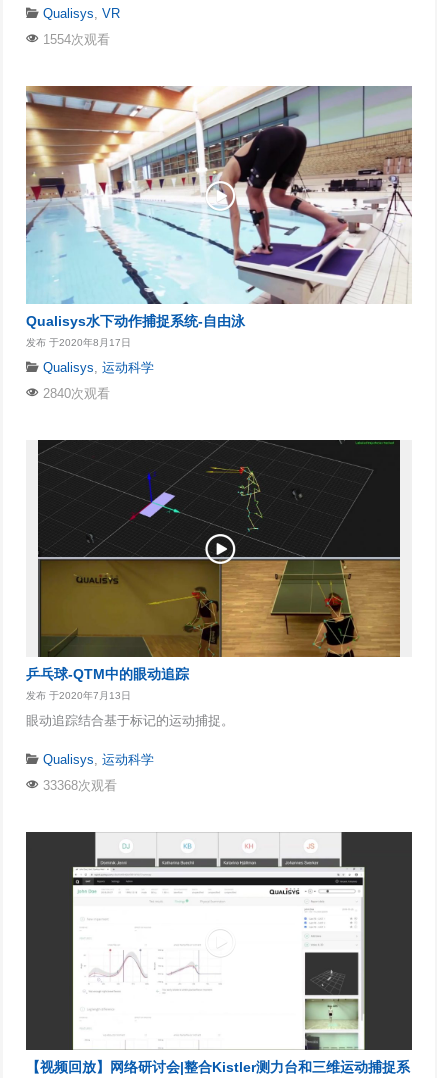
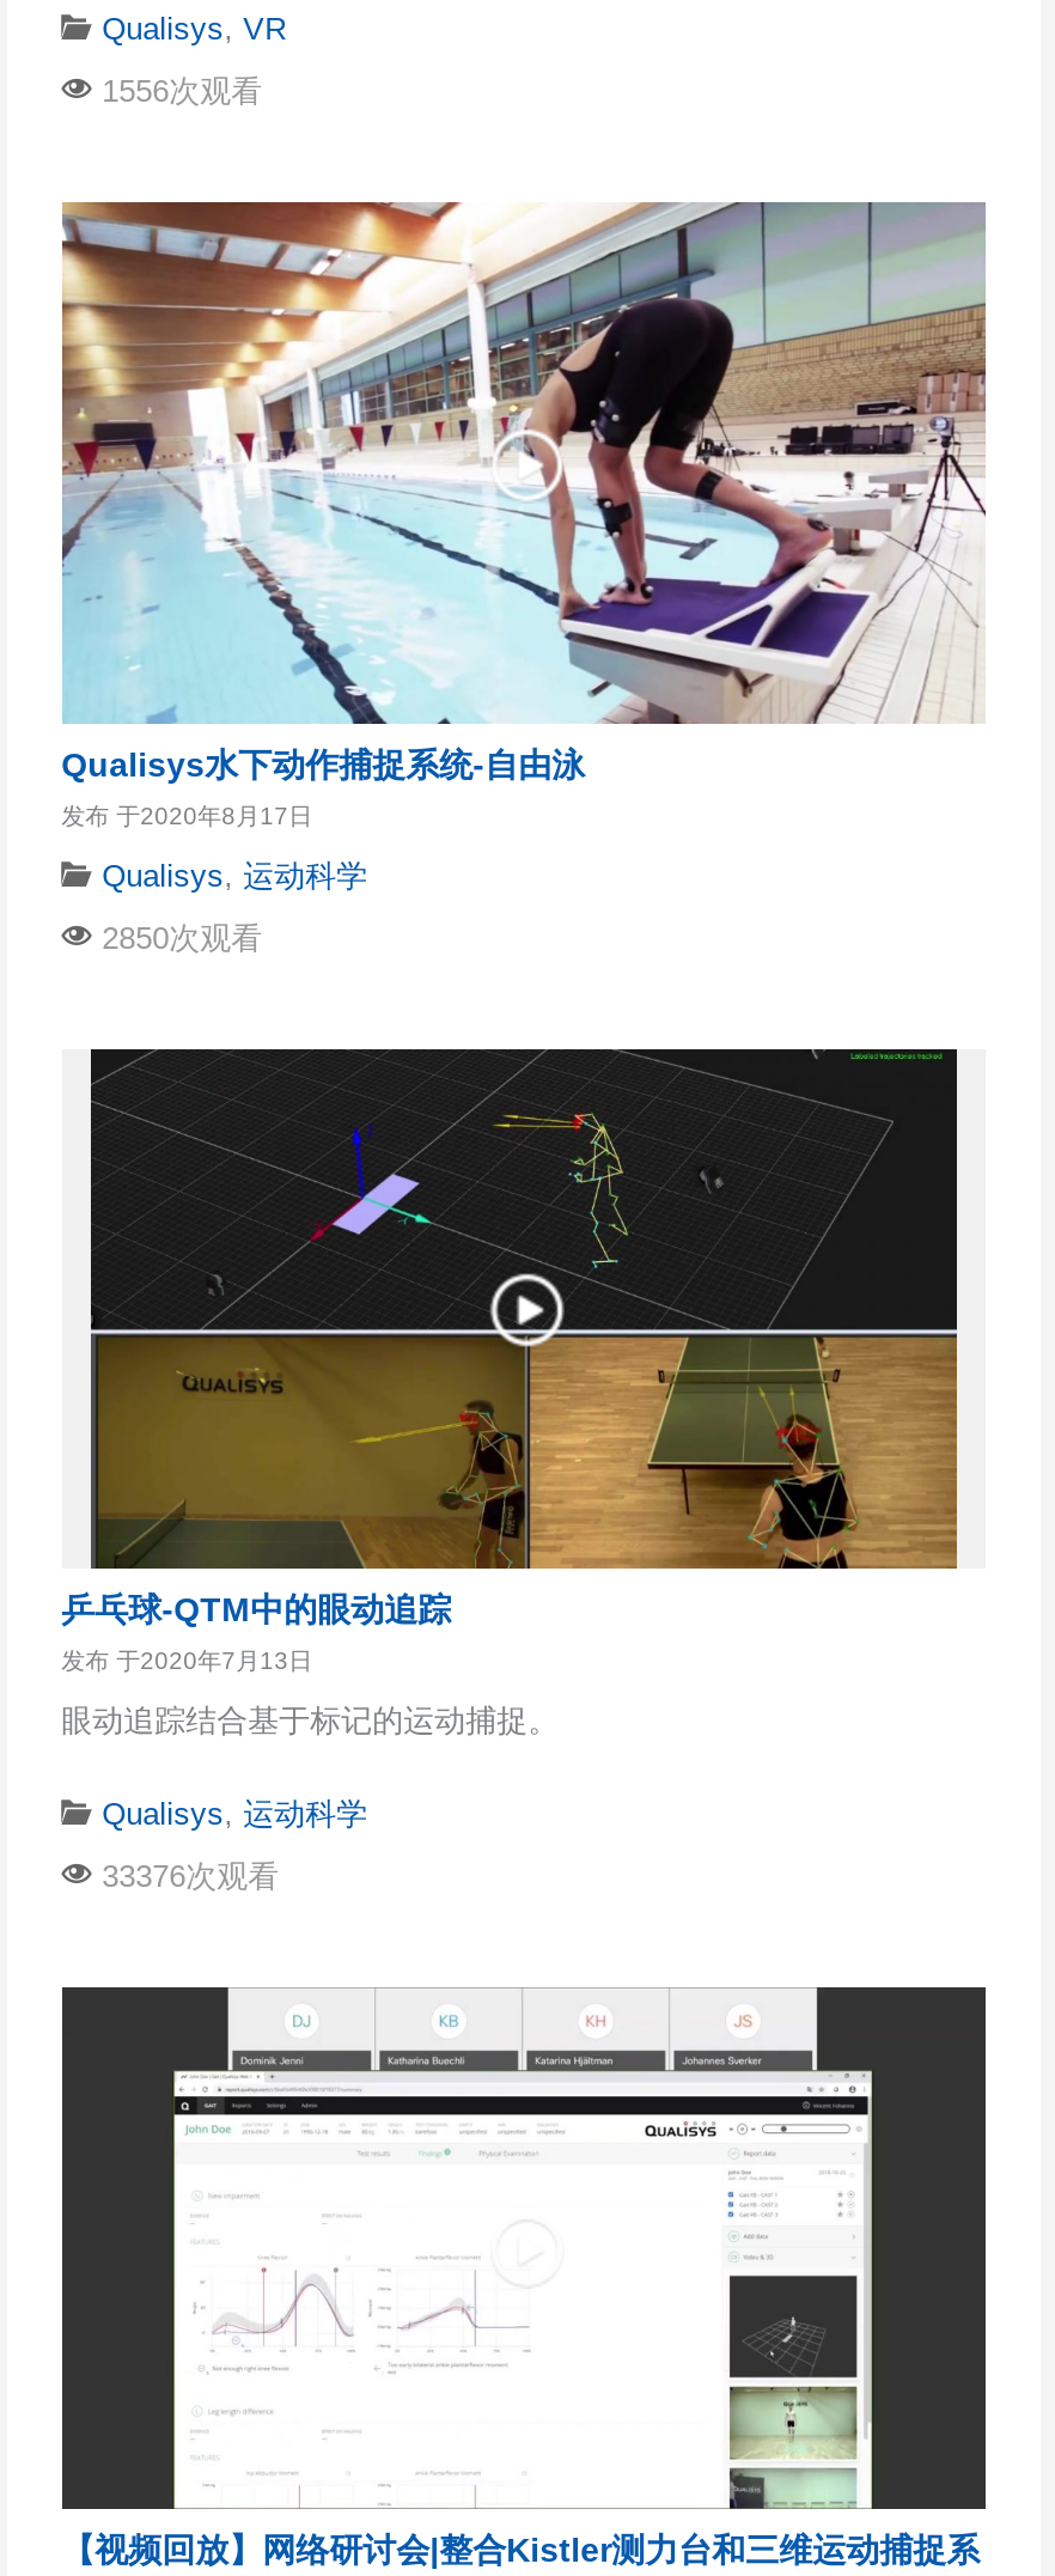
[39,32,110,47] 1554次观看 -> [93,73,262,109] 1556次观看
[39,385,110,400] 2840次观看 -> [93,919,262,955] 2850次观看
[39,778,117,793] 33368次观看 -> [93,1859,279,1895] 33376次观看

